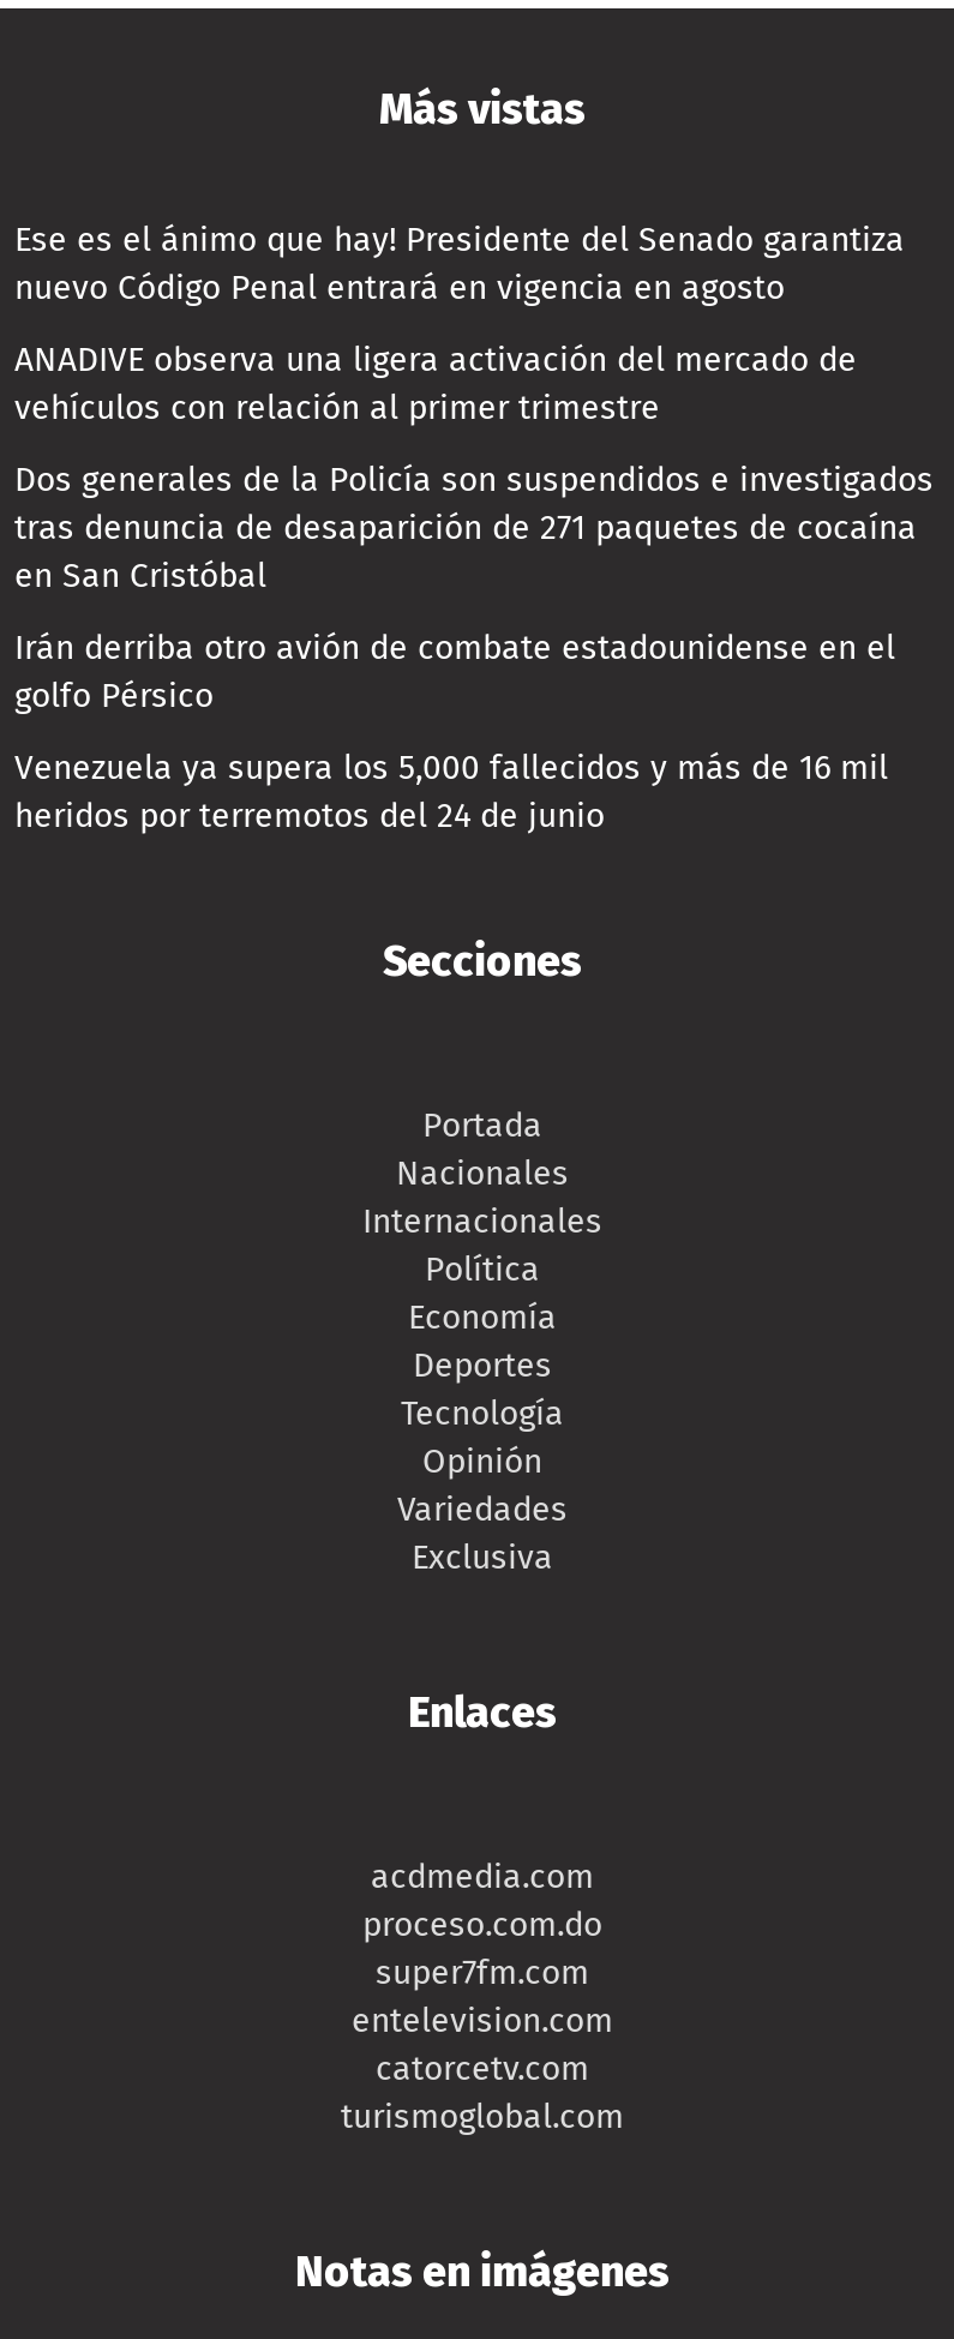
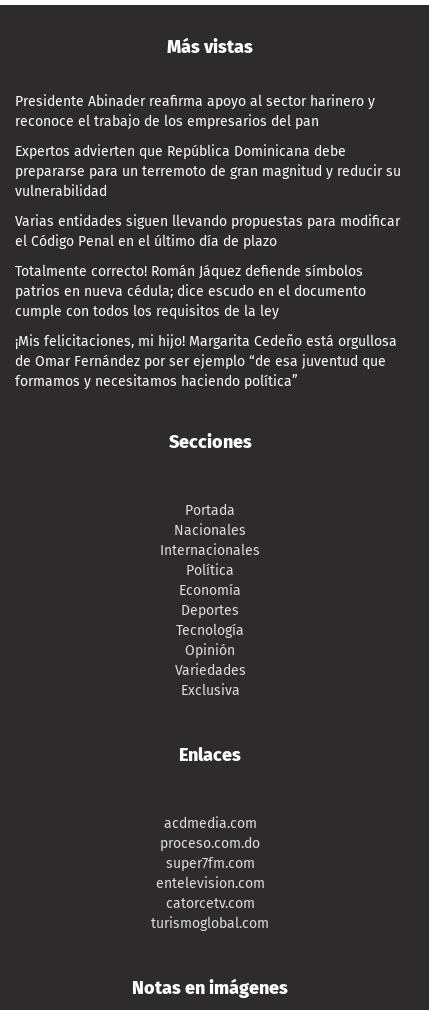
[14,221,905,309] Ese es el ánimo que hay! Presidente del Senado garantiza | nuevo Código Penal entrará en vigencia en agosto -> [15,93,375,130] Presidente Abinader reafirma apoyo al sector harinero y | reconoce el trabajo de los empresarios del pan
[14,341,857,429] ANADIVE observa una ligera activación del mercado de | vehículos con relación al primer trimestre -> [15,143,401,200] Expertos advierten que República Dominicana debe | prepararse para un terremoto de gran magnitud y reducir su | vulnerabilidad
[14,461,934,597] Dos generales de la Policía son suspendidos e investigados | tras denuncia de desaparición de 271 paquetes de cocaína | en San Cristóbal -> [15,213,400,250] Varias entidades siguen llevando propuestas para modificar | el Código Penal en el último día de plazo
[14,629,895,717] Irán derriba otro avión de combate estadounidense en el | golfo Pérsico -> [15,263,366,320] Totalmente correcto! Román Jáquez defiende símbolos | patrios en nueva cédula; dice escudo en el documento | cumple con todos los requisitos de la ley
[14,749,888,837] Venezuela ya supera los 5,000 fallecidos y más de 16 mil | heridos por terremotos del 24 de junio -> [15,333,397,390] ¡Mis felicitaciones, mi hijo! Margarita Cedeño está orgullosa | de Omar Fernández por ser ejemplo “de esa juventud que | formamos y necesitamos haciendo política”

